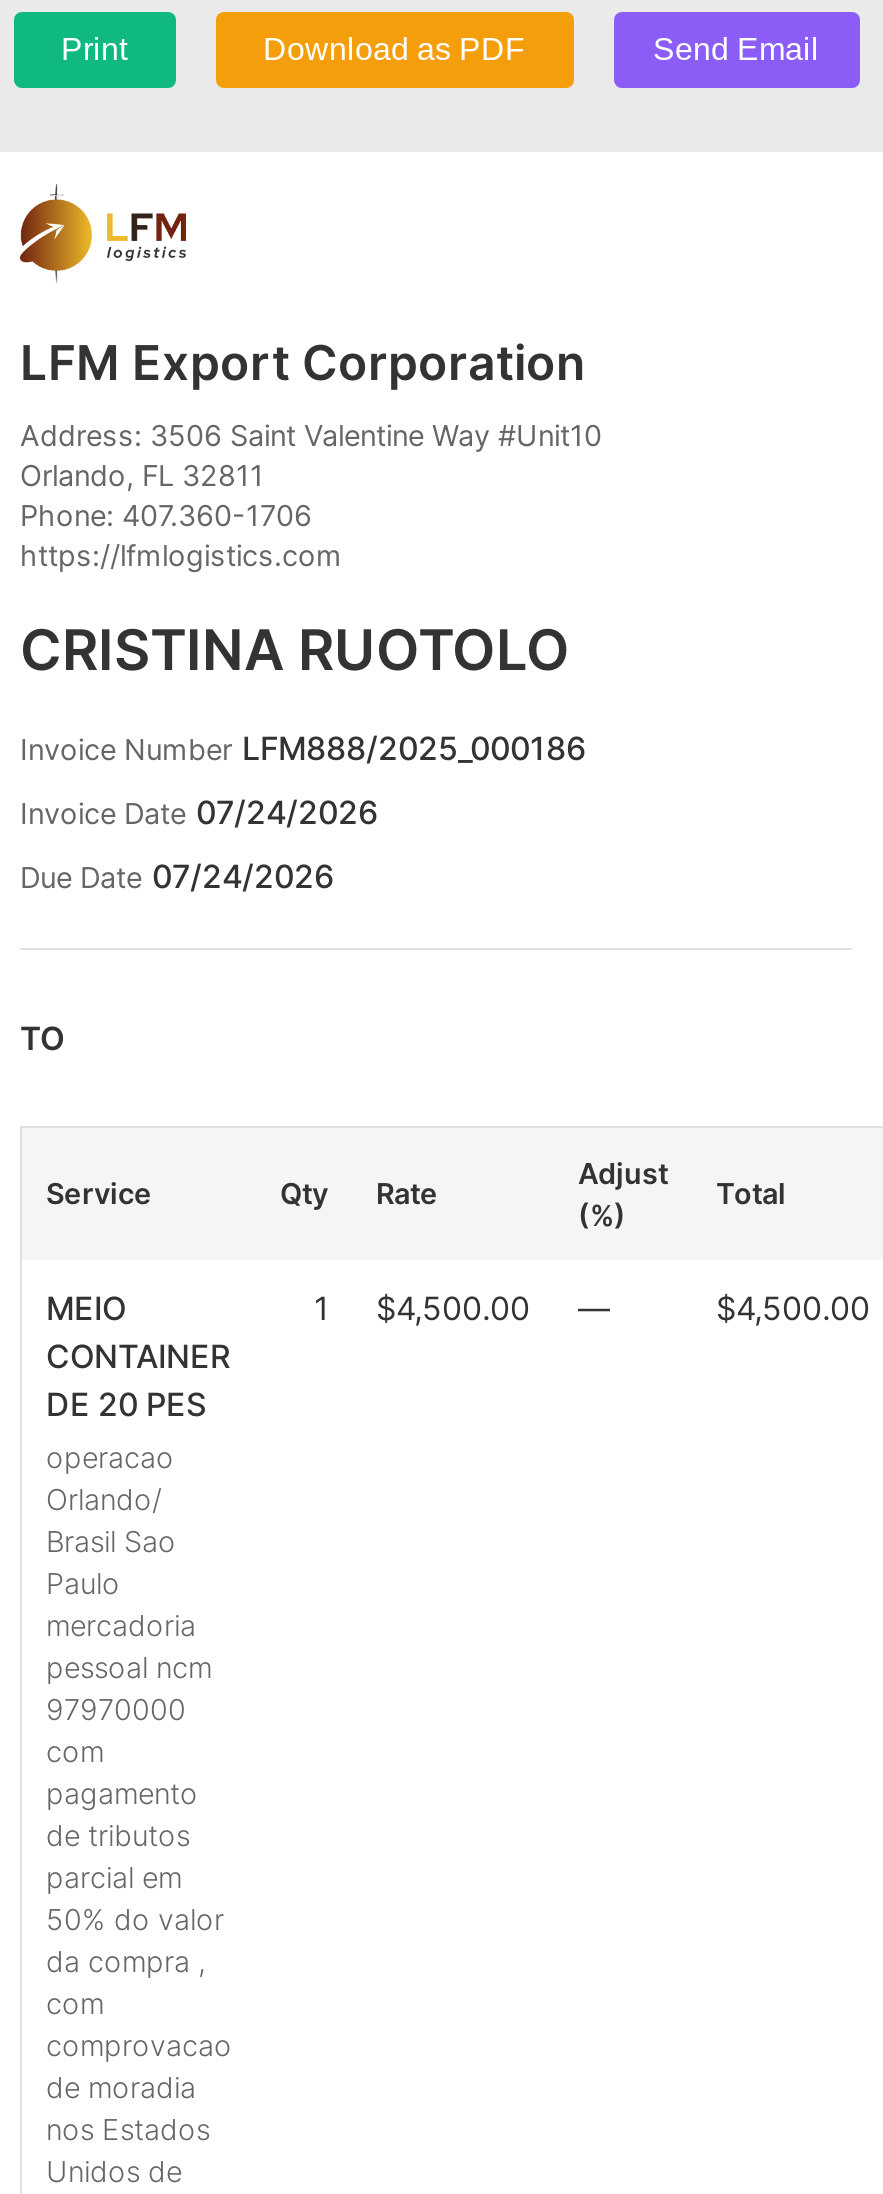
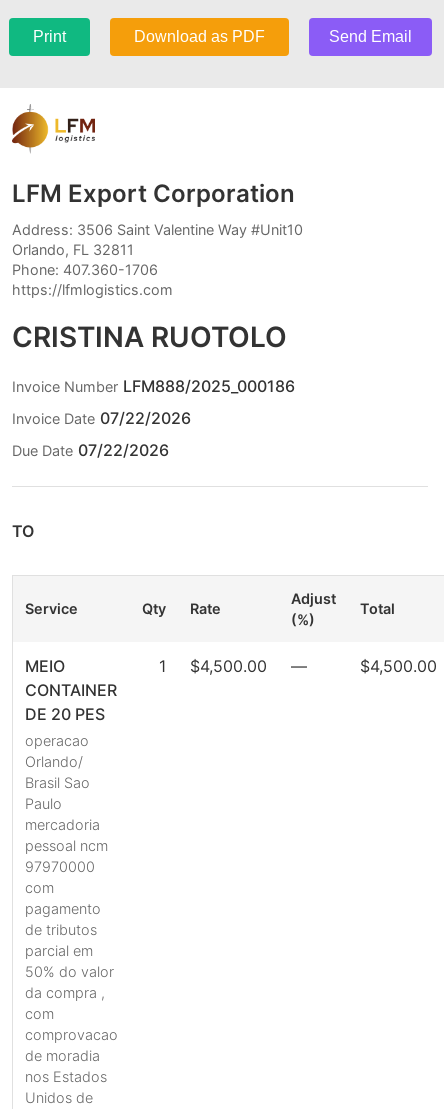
[20,792,378,832] Invoice Date 07/24/2026 -> [12,408,191,428] Invoice Date 07/22/2026
[20,856,334,896] Due Date 07/24/2026 -> [12,440,169,460] Due Date 07/22/2026

